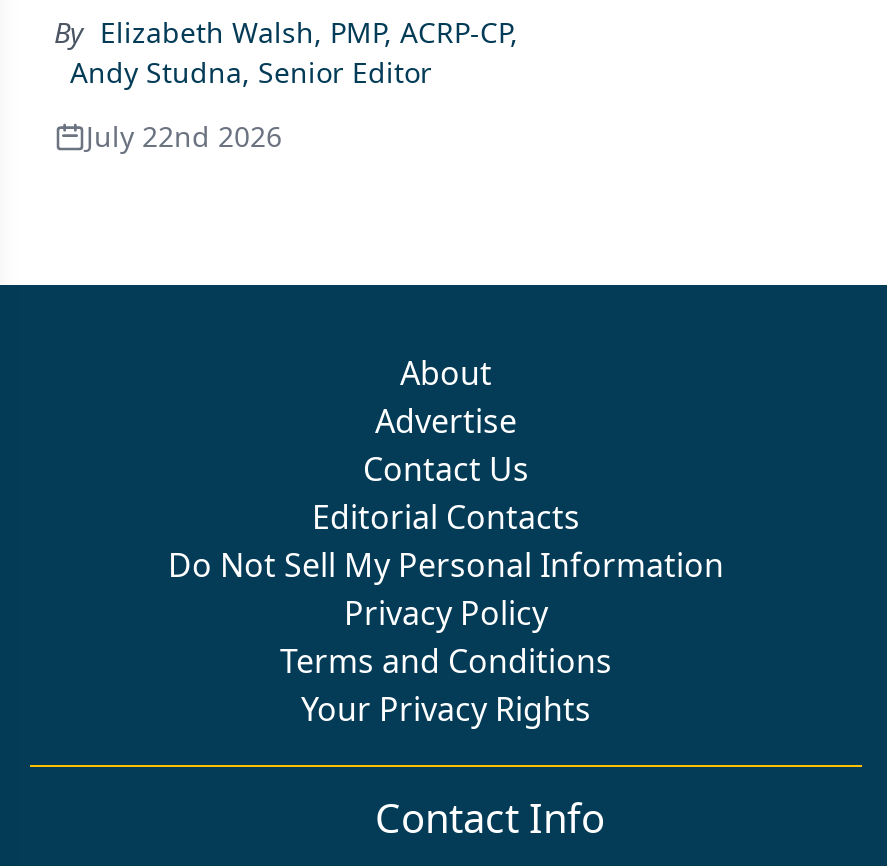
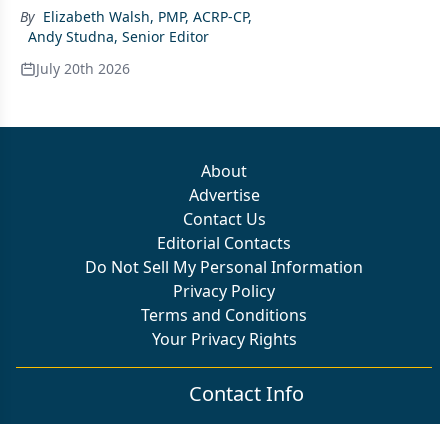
[86,117,282,155] July 22nd 2026 -> [36,59,130,78] July 20th 2026

